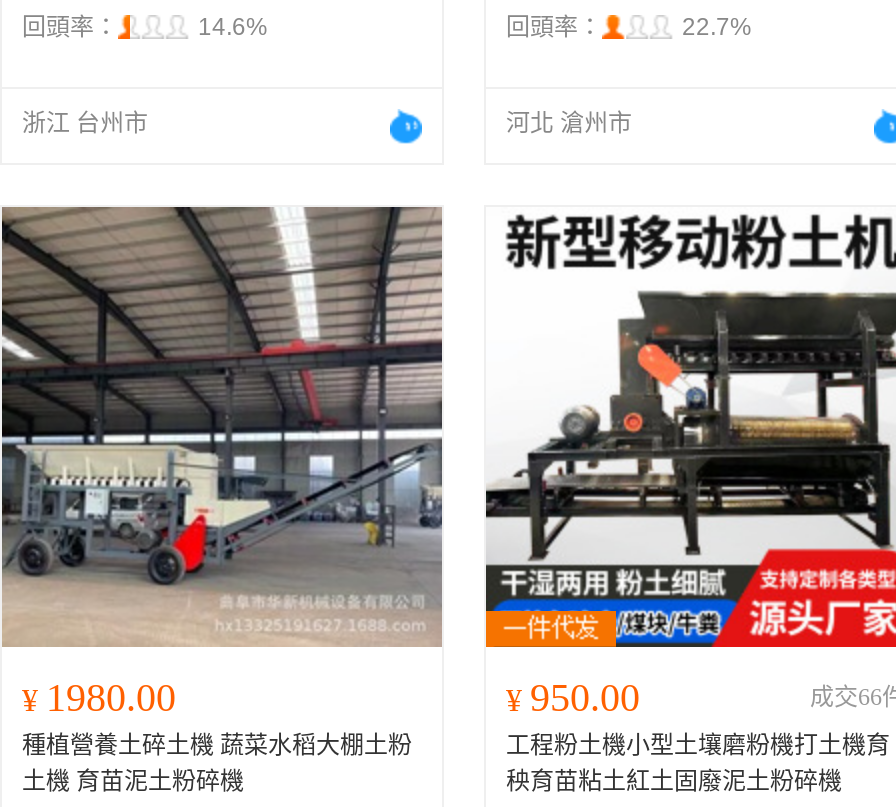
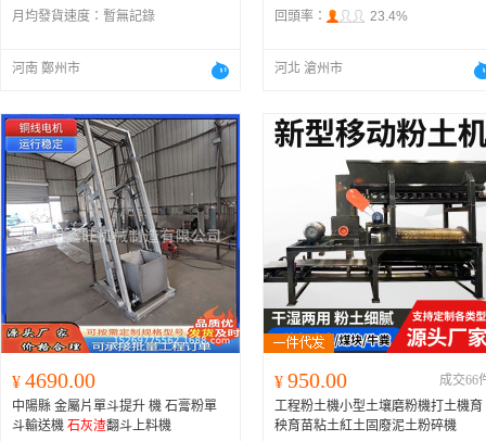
[22,13,268,41] 回頭率： | 14.6% -> [12,9,155,24] 月均發貨速度：暫無記錄
[682,13,752,41] 22.7% -> [370,9,408,24] 23.4%
[22,109,148,137] 浙江 台州市 -> [12,61,80,76] 河南 鄭州市
[6,205,444,795] [image] | ¥ 1980.00 | 種植營養土碎土機 蔬菜水稻大棚土粉 | 土機 育苗泥土粉碎機 -> [3,113,241,433] [image] | ¥ 4690.00 | 中陽縣 金屬片單斗提升 機 石膏粉單 | 斗輸送機石灰渣翻斗上料機

